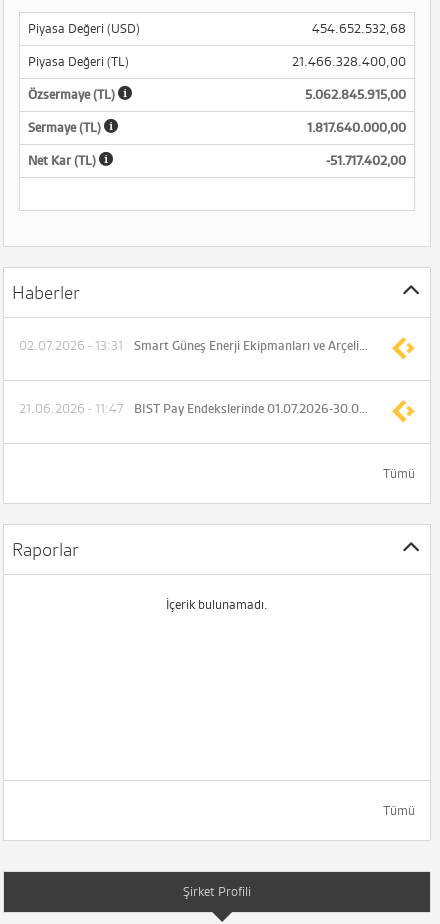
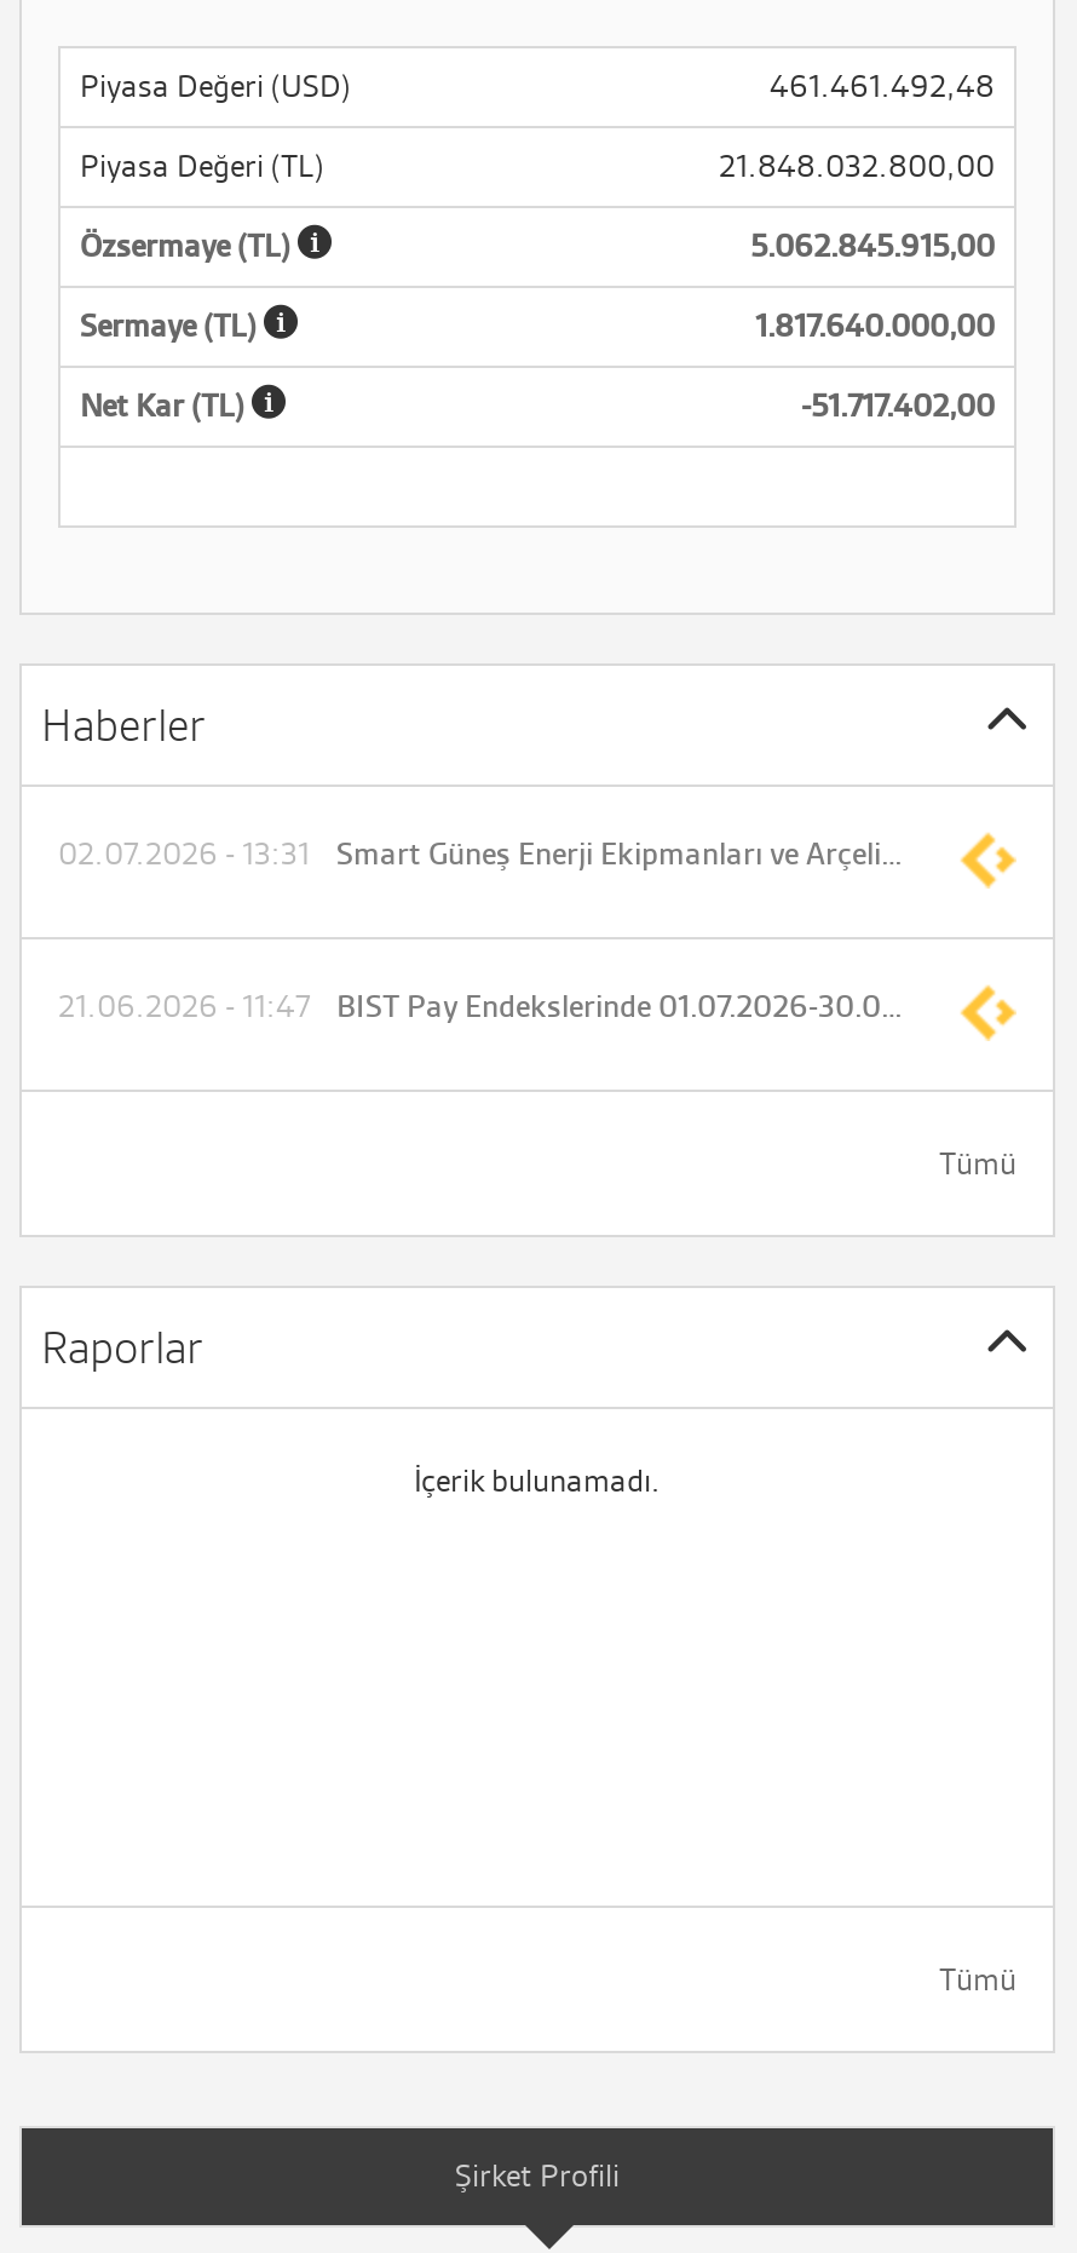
[312,21,406,36] 454.652.532,68 -> [770,68,995,104] 461.461.492,48
[292,54,406,69] 21.466.328.400,00 -> [719,148,995,184] 21.848.032.800,00

